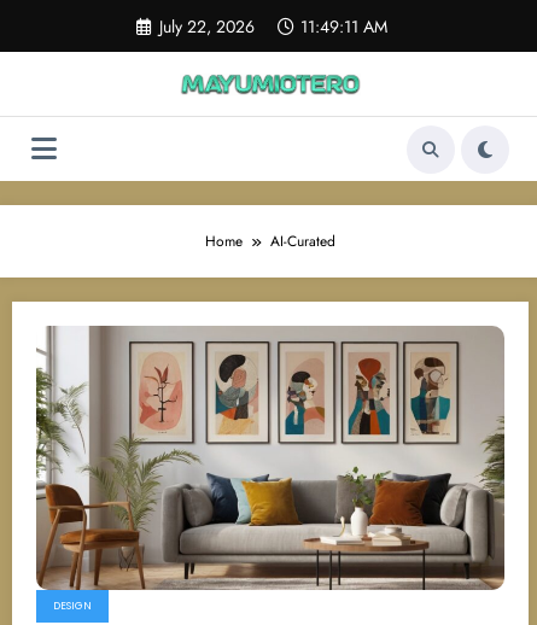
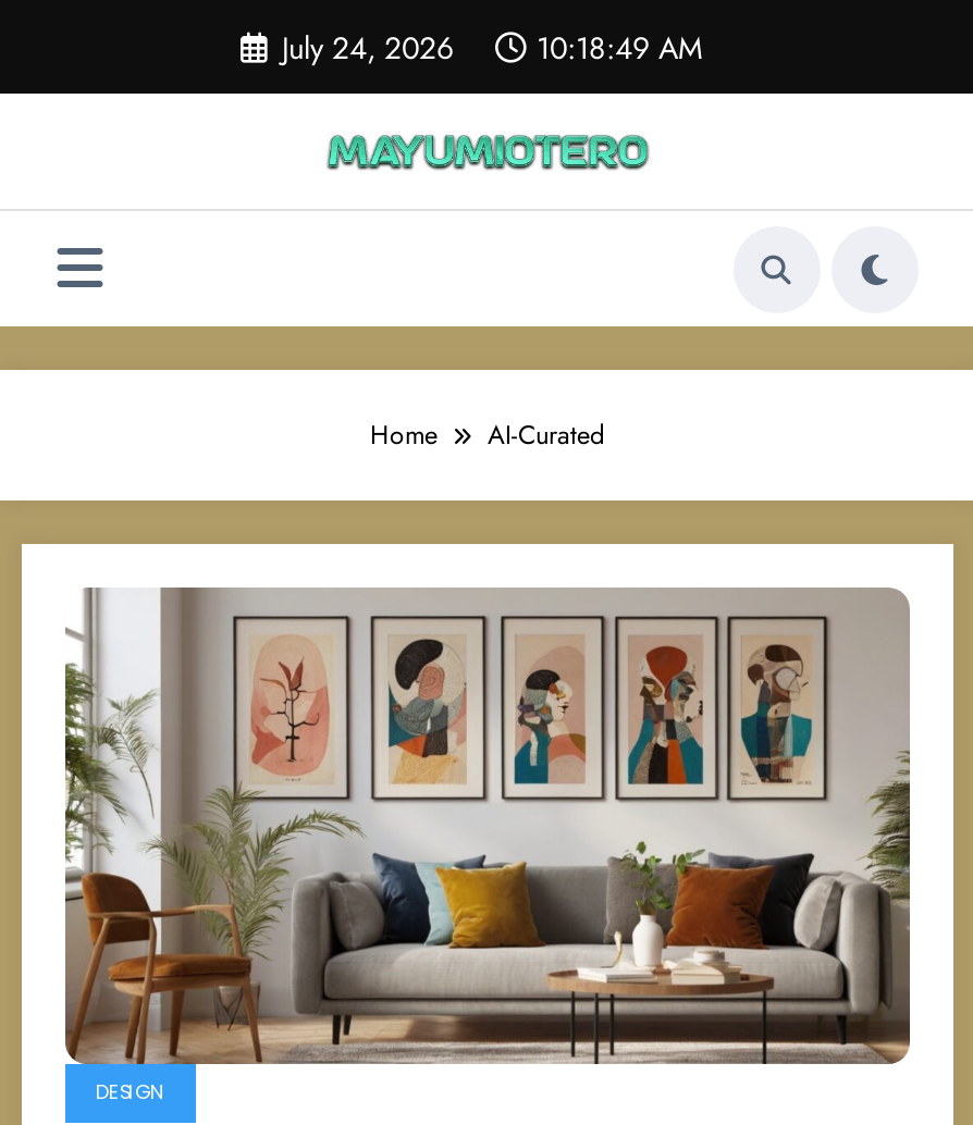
[159,14,254,39] July 22, 2026 -> [282,26,454,70] July 24, 2026
[300,14,387,39] 11:49:11 AM -> [537,26,702,70] 10:18:49 AM

